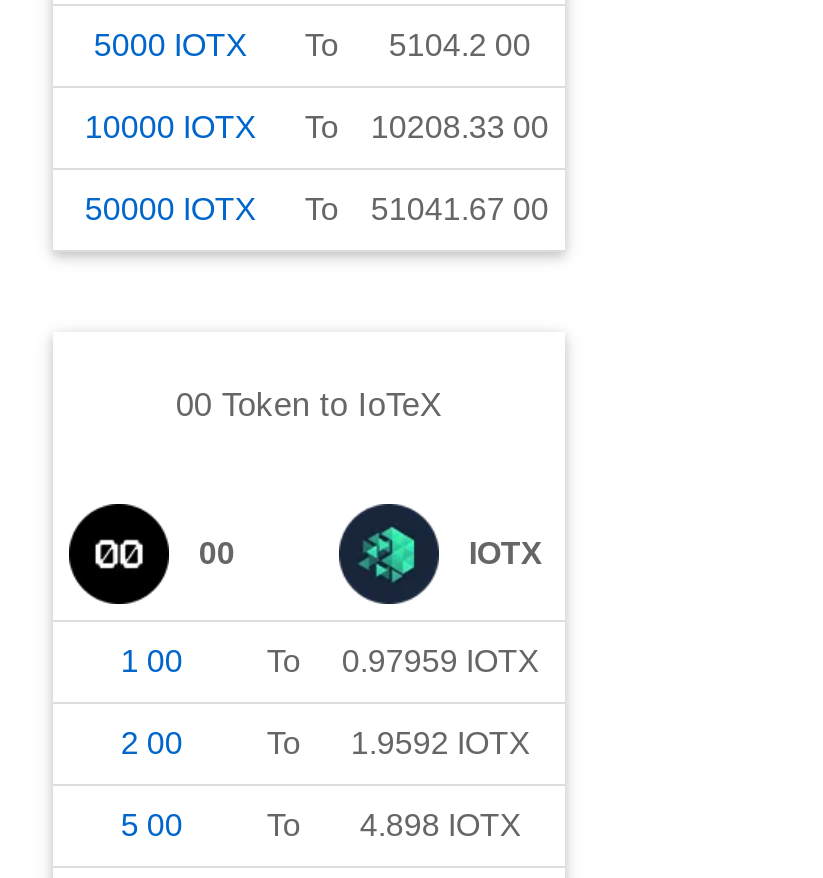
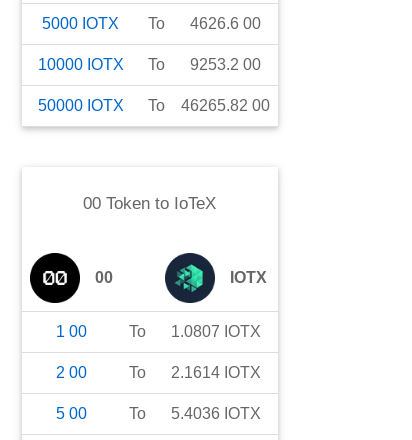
[94,28,531,62] 5000 IOTX To 5104.2 00 -> [42,15,261,32] 5000 IOTX To 4626.6 00
[85,110,549,144] 10000 IOTX To 10208.33 00 -> [38,56,261,73] 10000 IOTX To 9253.2 00
[85,192,549,226] 50000 IOTX To 51041.67 00 -> [38,97,270,114] 50000 IOTX To 46265.82 00
[267,644,540,678] To 0.97959 IOTX -> [129,323,261,340] To 1.0807 IOTX
[267,726,531,760] To 1.9592 IOTX -> [129,364,261,381] To 2.1614 IOTX
[267,808,522,842] To 4.898 IOTX -> [129,405,261,422] To 5.4036 IOTX

